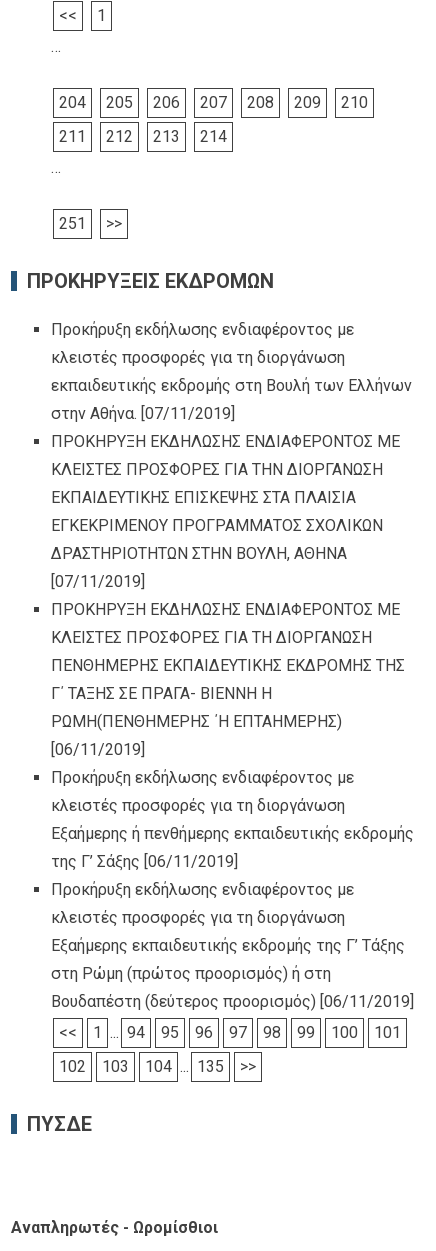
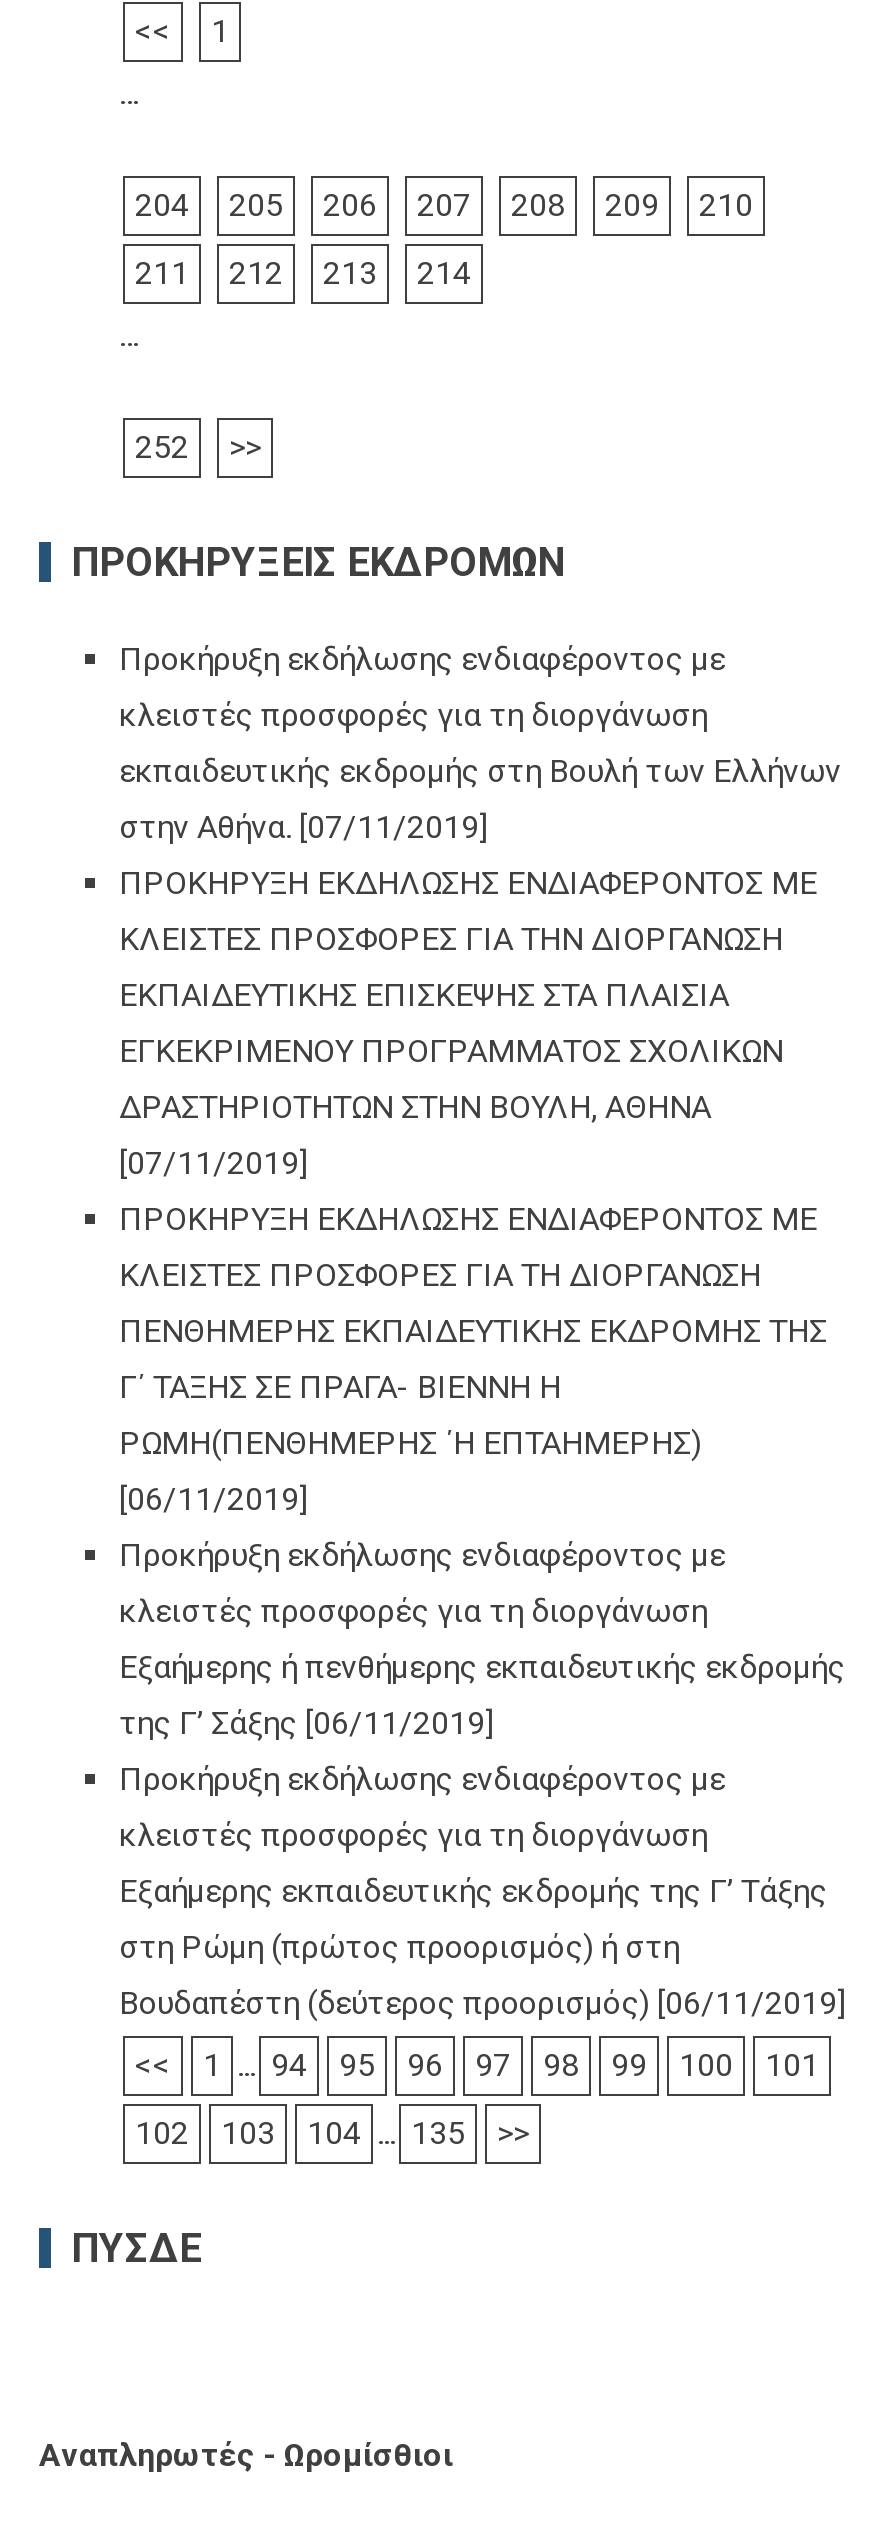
[59,214,86,233] 251 -> [135,428,189,466] 252

